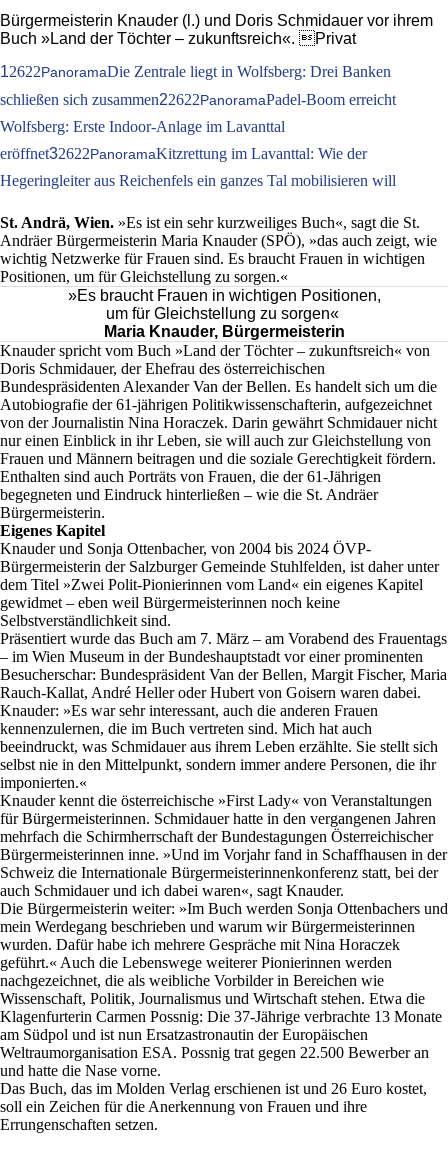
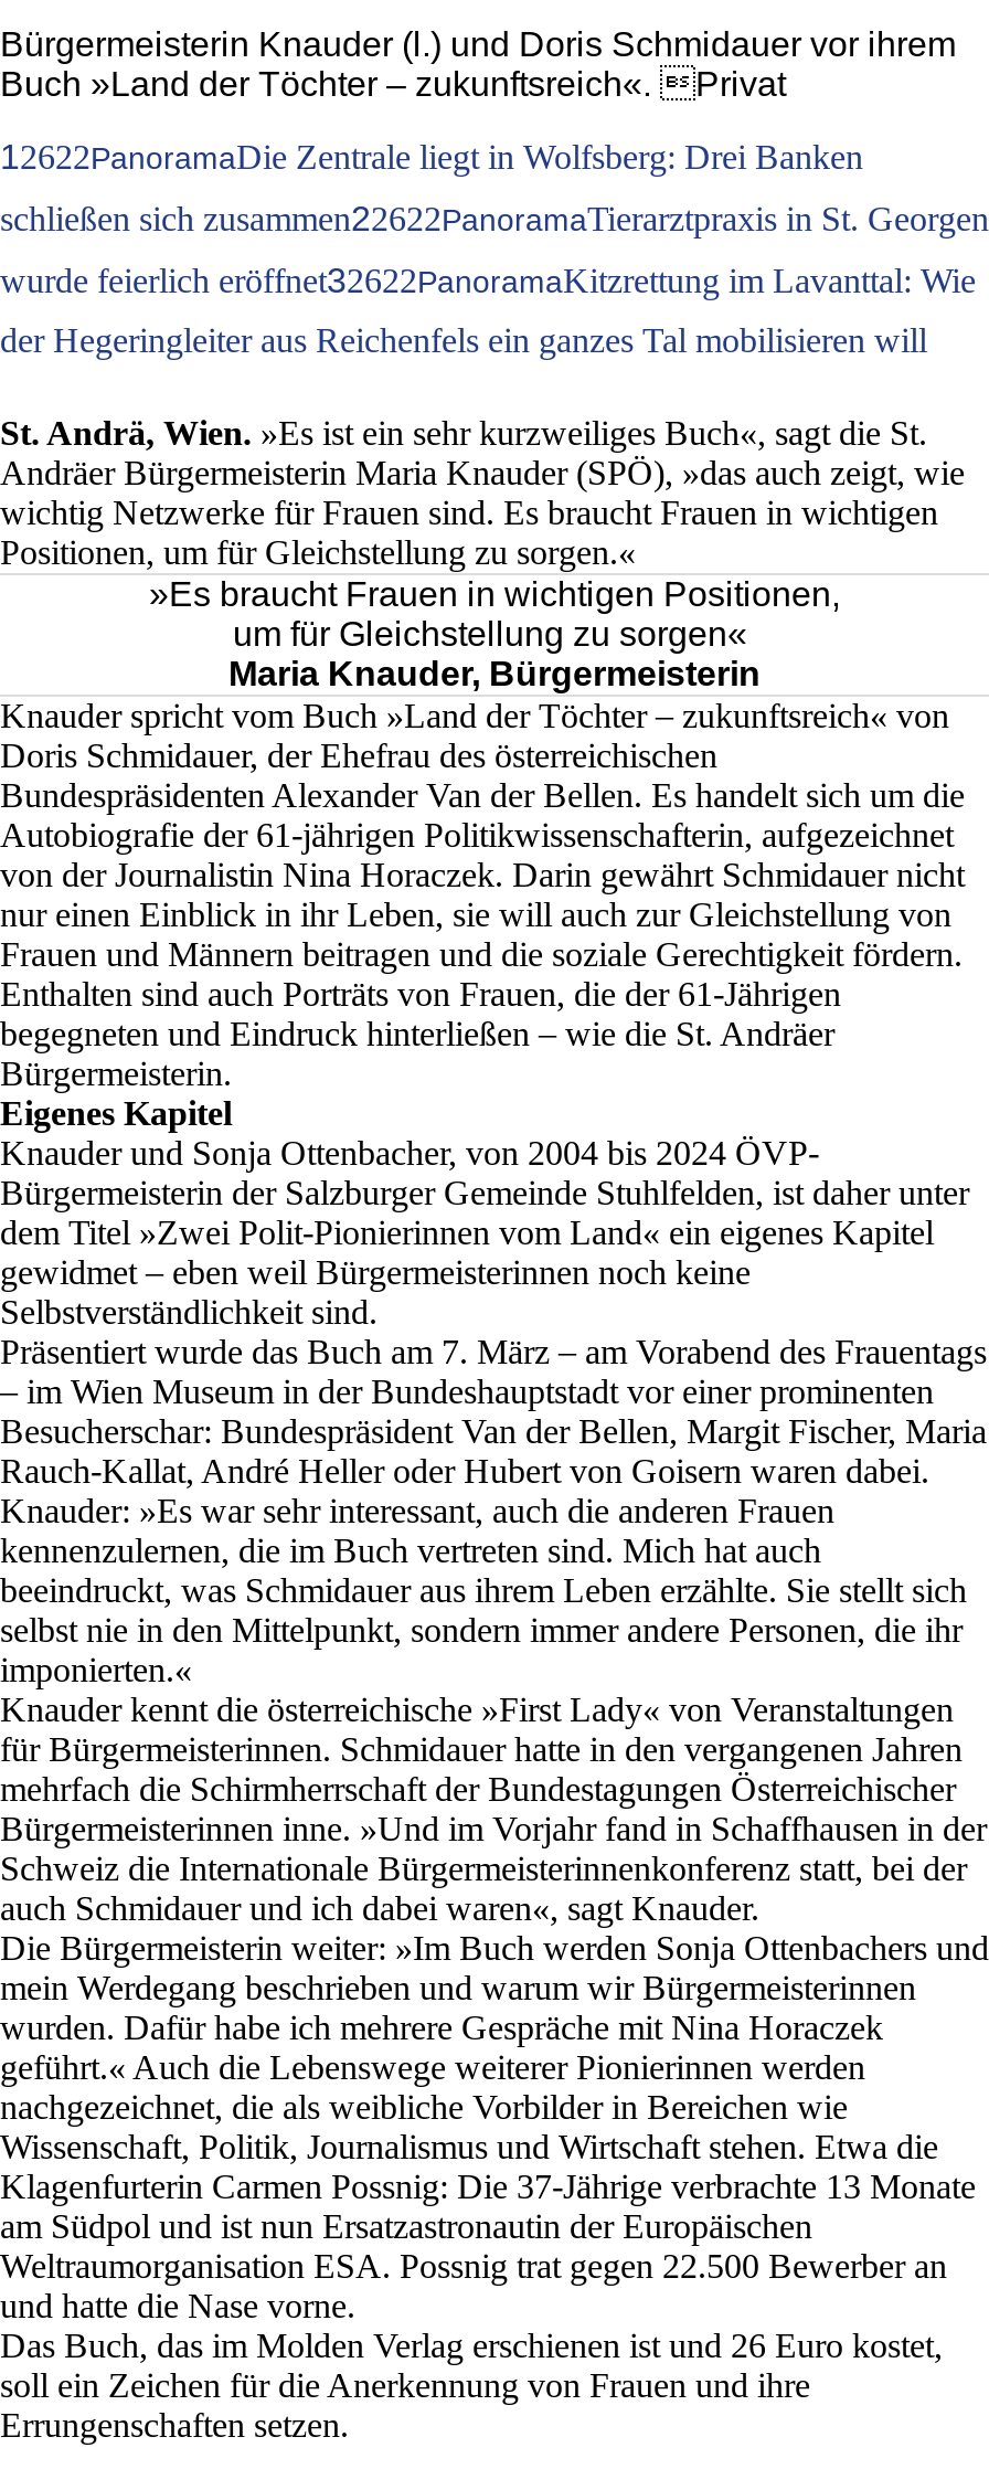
[0,91,396,189] schließen sich zusammen22622PanoramaPadel-Boom erreicht | Wolfsberg: Erste Indoor-Anlage im Lavanttal | eröffnet32622PanoramaKitzrettung im Lavanttal: Wie der | Hegeringleiter aus Reichenfels ein ganzes Tal mobilisieren will -> [0,200,989,359] schließen sich zusammen22622PanoramaTierarztpraxis in St. Georgen | wurde feierlich eröffnet32622PanoramaKitzrettung im Lavanttal: Wie | der Hegeringleiter aus Reichenfels ein ganzes Tal mobilisieren will

